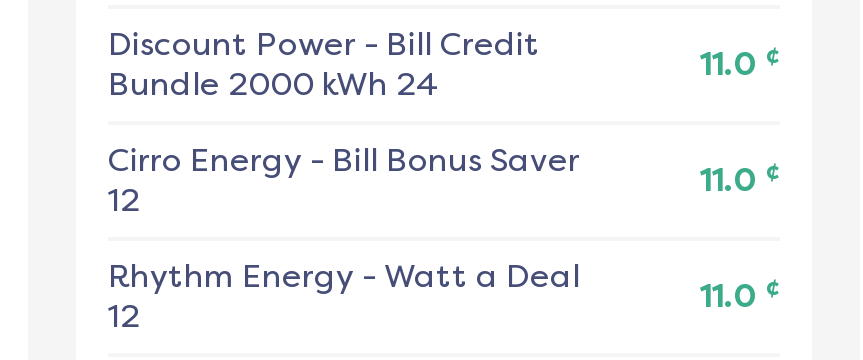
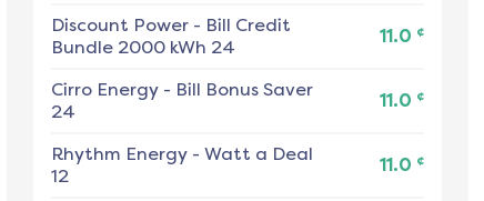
[108,182,140,220] 12 -> [51,101,75,122] 24

